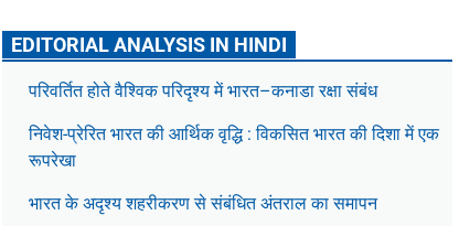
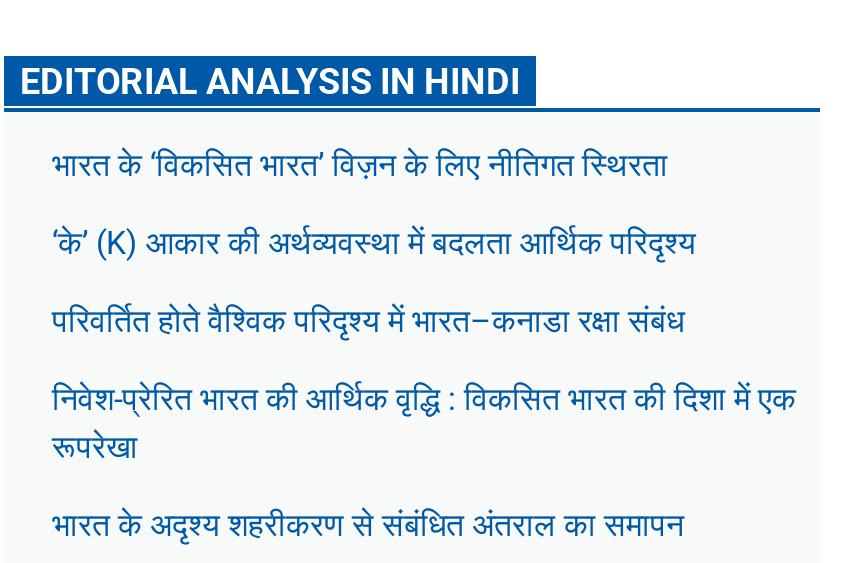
none -> [52,146,696,262] भारत के ‘विकसित भारत’ विज़न के लिए नीतिगत स्थिरता | ‘के’ (K) आकार की अर्थव्यवस्था में बदलता आर्थिक परिदृश्य

